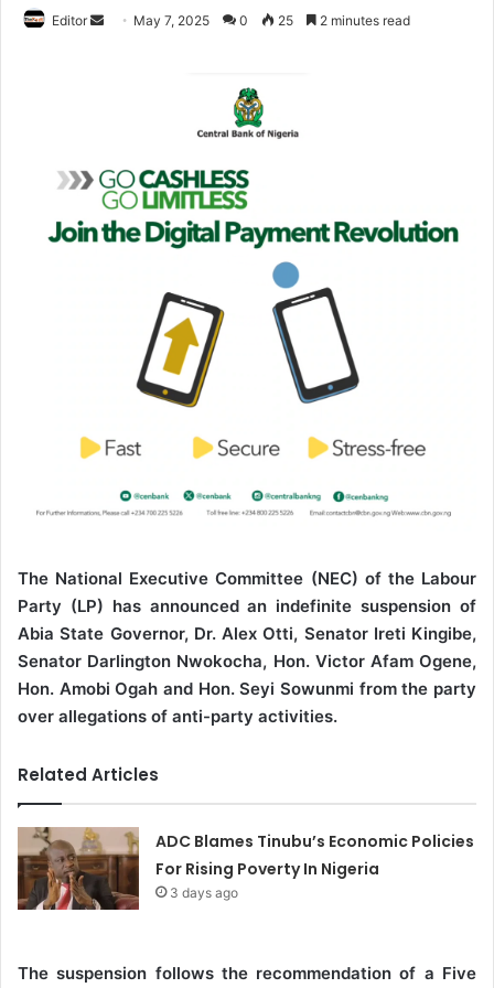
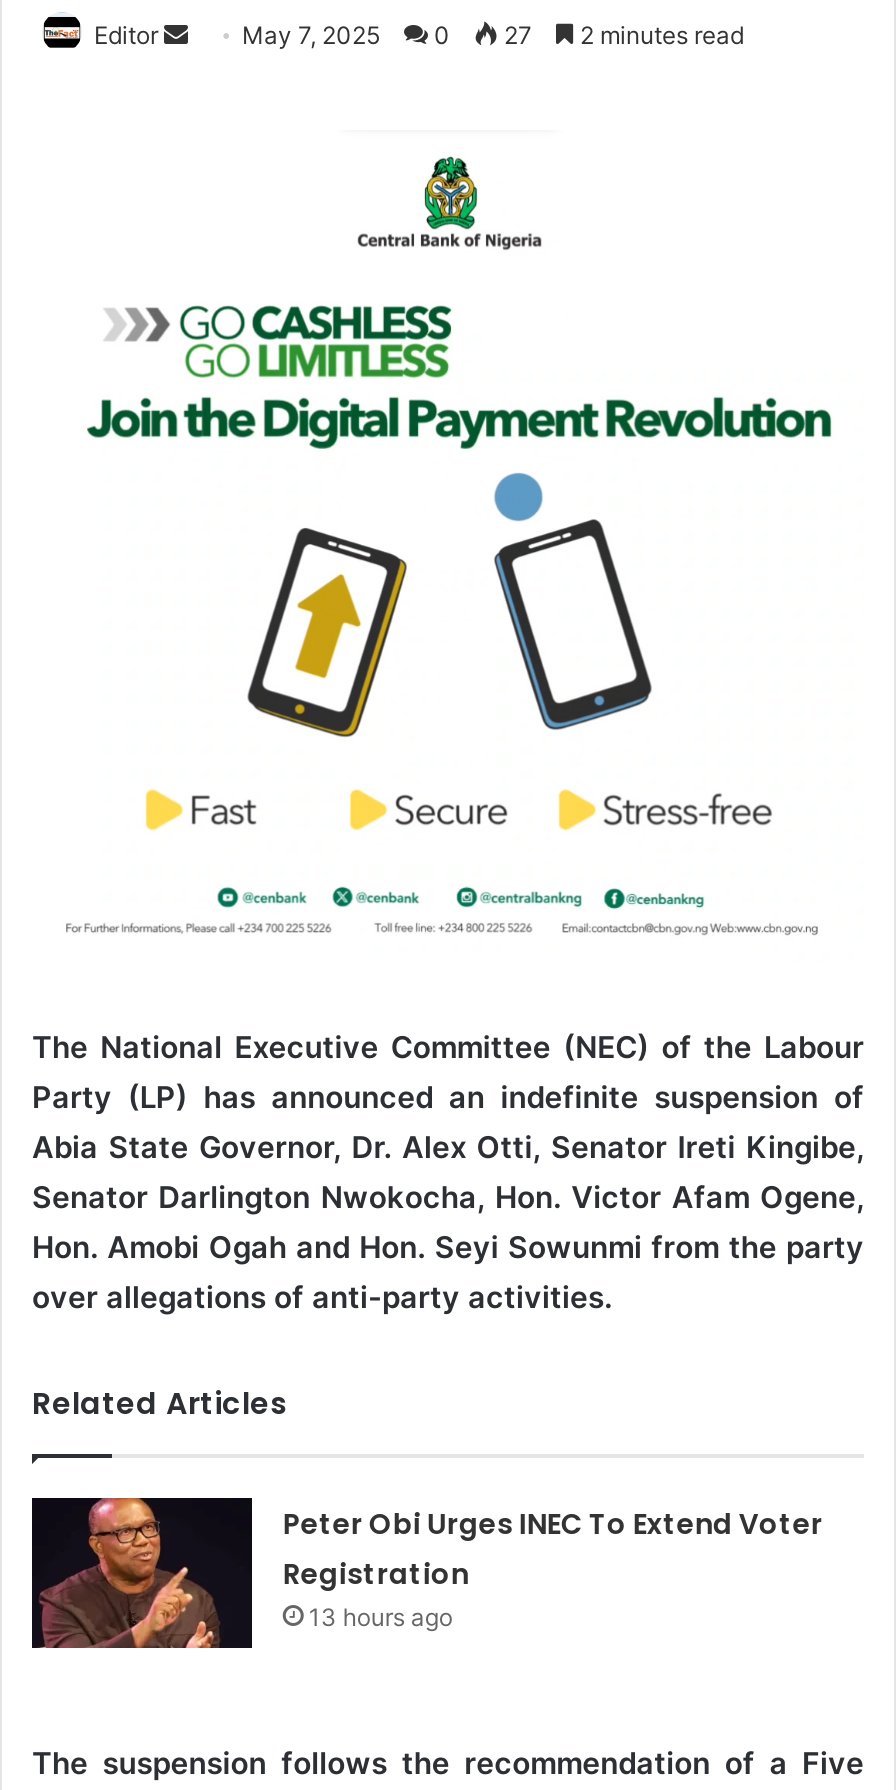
[275,12,293,29] 25 -> [498,20,532,50] 27
[17,826,474,911] [image] | ADC Blames Tinubu’s Economic Policies | For Rising Poverty In Nigeria | 3 days ago -> [30,1496,823,1650] [image] | Peter Obi Urges INEC To Extend Voter | Registration | 13 hours ago

